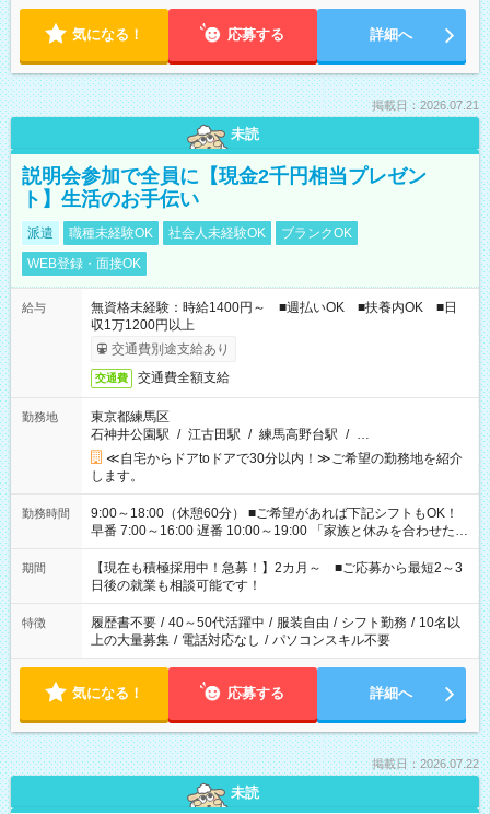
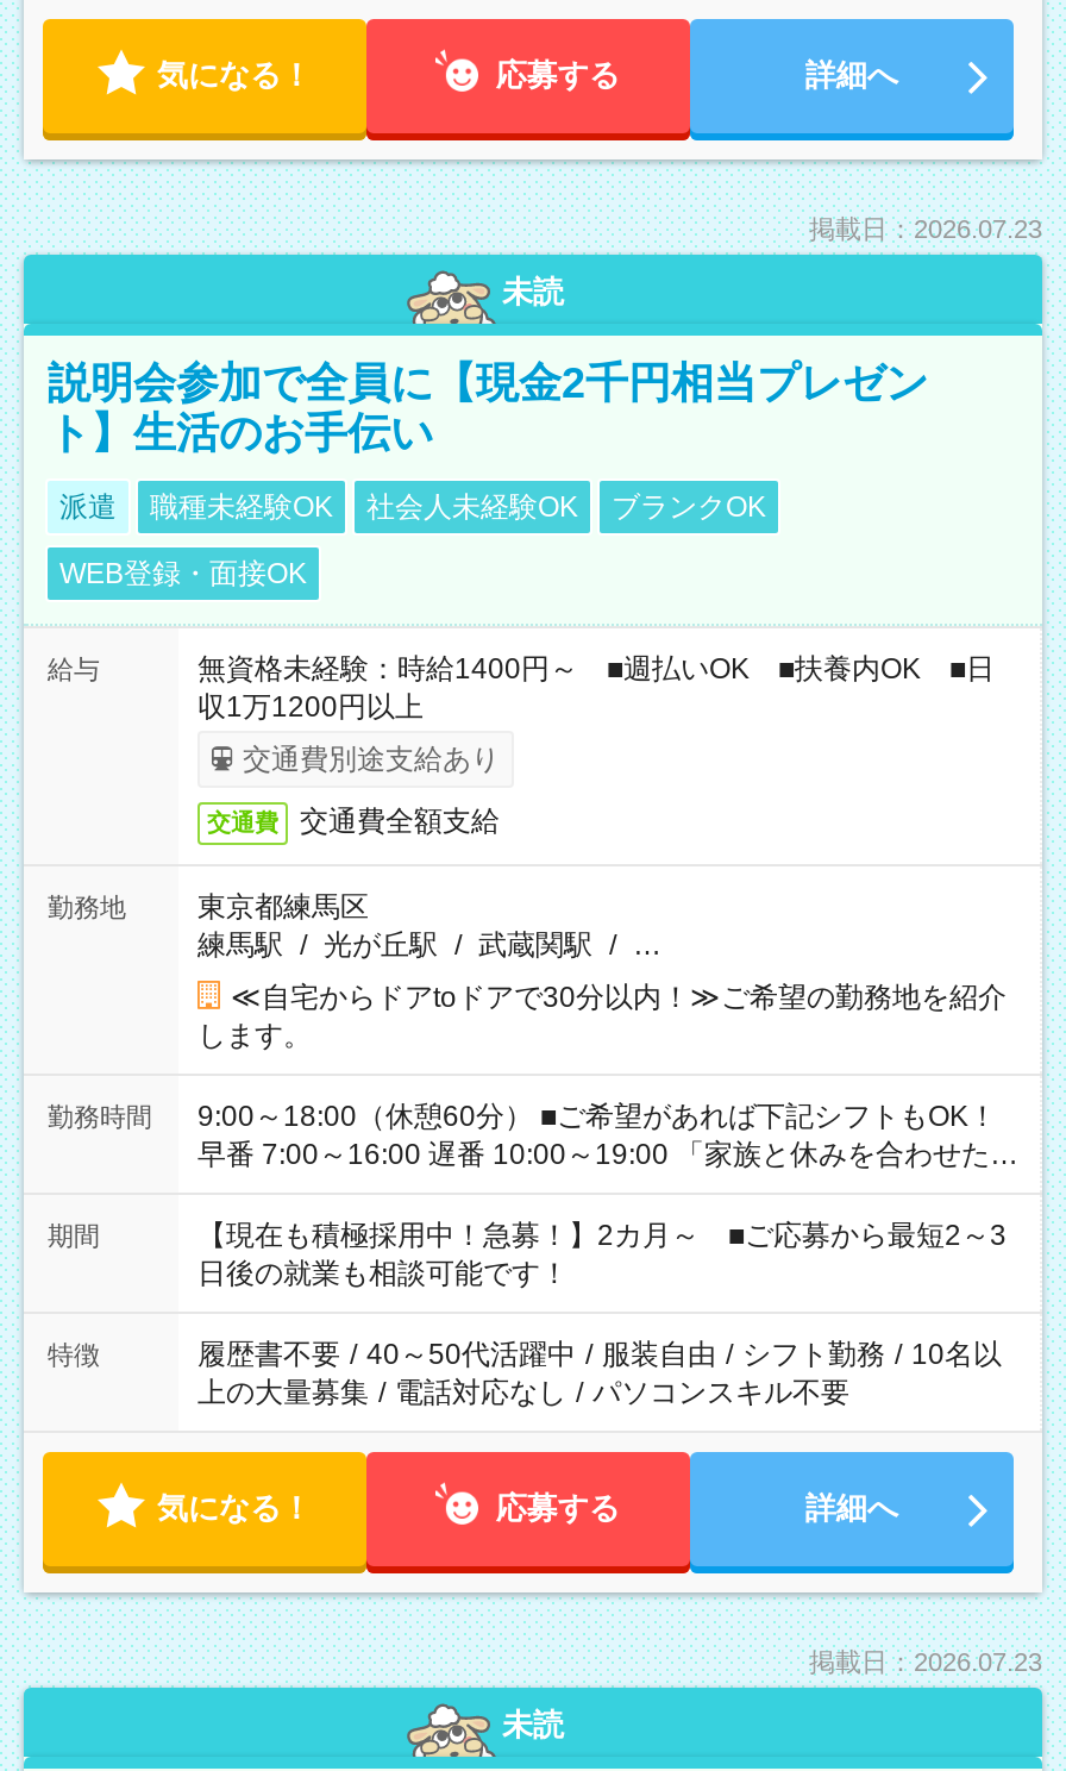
[372,98,479,112] 掲載日：2026.07.21 -> [809,214,1042,243] 掲載日：2026.07.23
[91,427,370,442] 石神井公園駅 / 江古田駅 / 練馬高野台駅 / … -> [197,928,661,962] 練馬駅 / 光が丘駅 / 武蔵関駅 / …
[372,757,479,770] 掲載日：2026.07.22 -> [809,1647,1042,1676] 掲載日：2026.07.23

